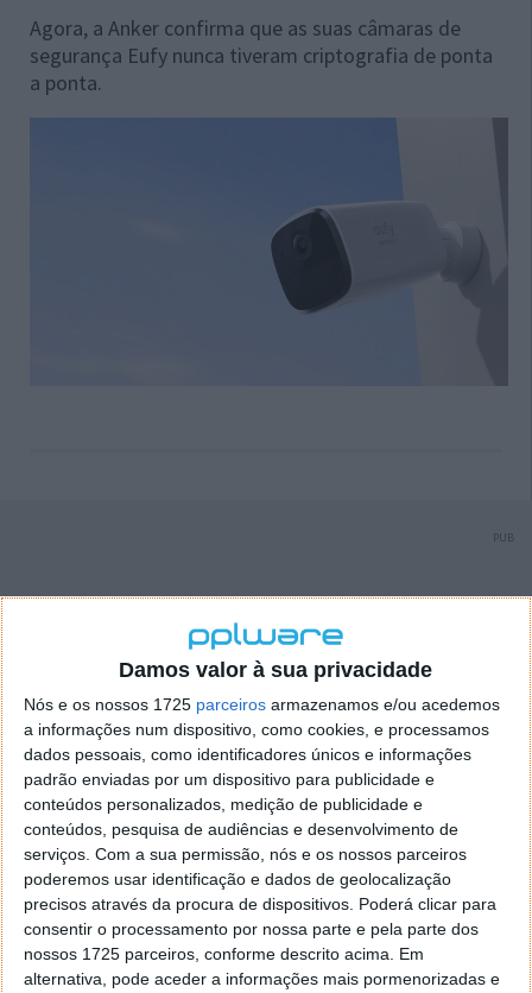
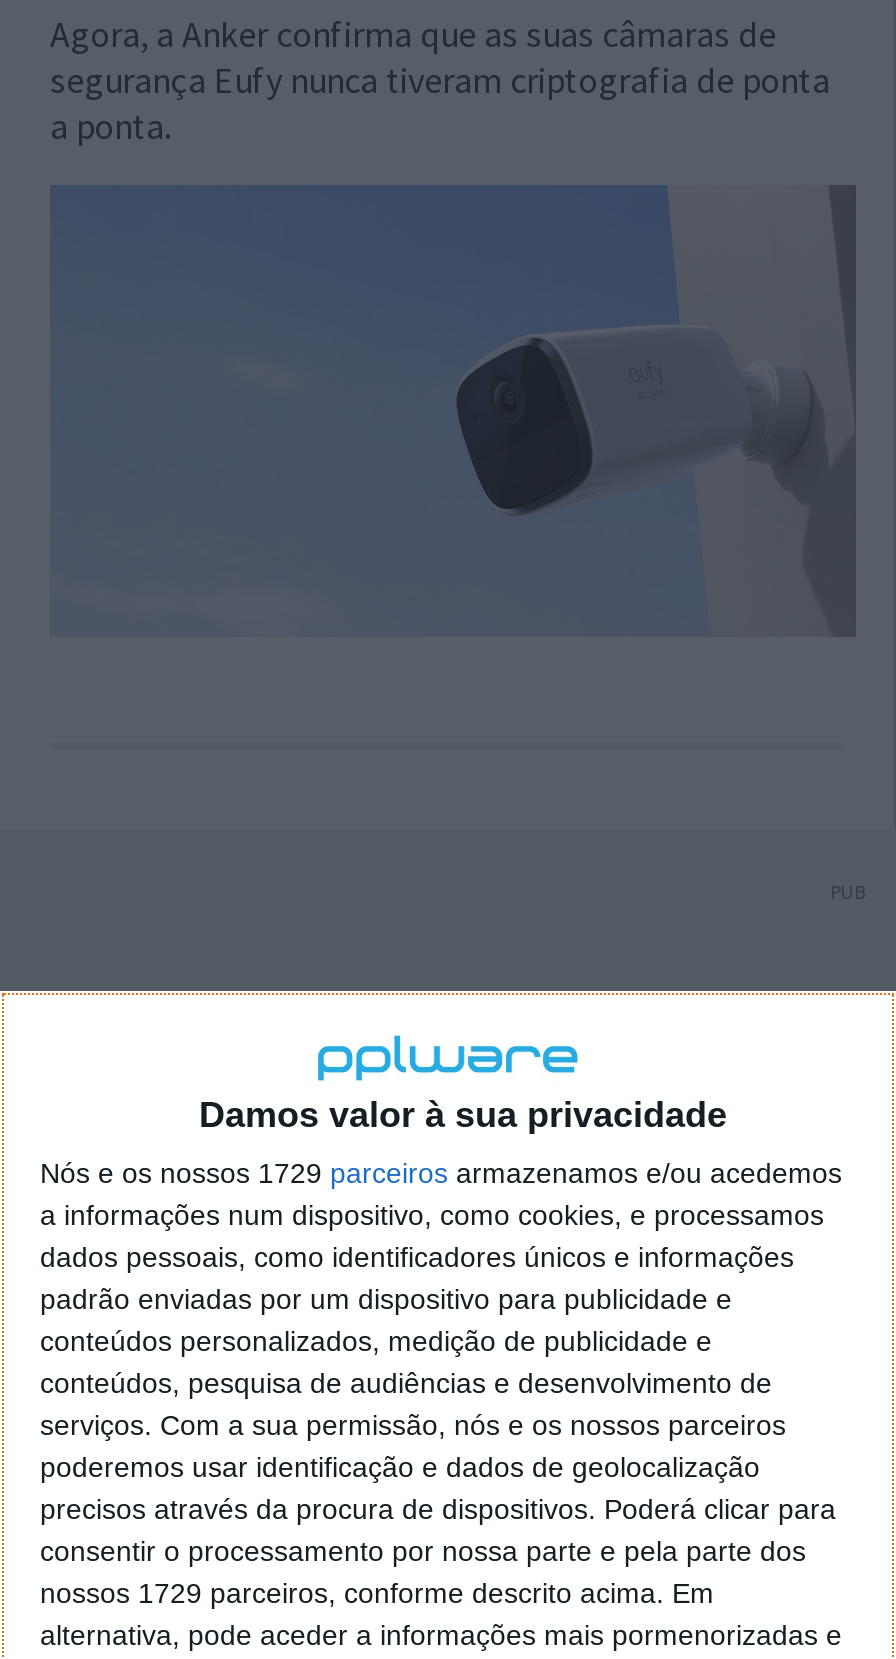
[24,695,500,714] Nós e os nossos 1725 parceiros armazenamos e/ou acedemos -> [40,1158,842,1190] Nós e os nossos 1729 parceiros armazenamos e/ou acedemos
[24,945,424,964] nossos 1725 parceiros, conforme descrito acima. Em -> [40,1578,714,1610] nossos 1729 parceiros, conforme descrito acima. Em

